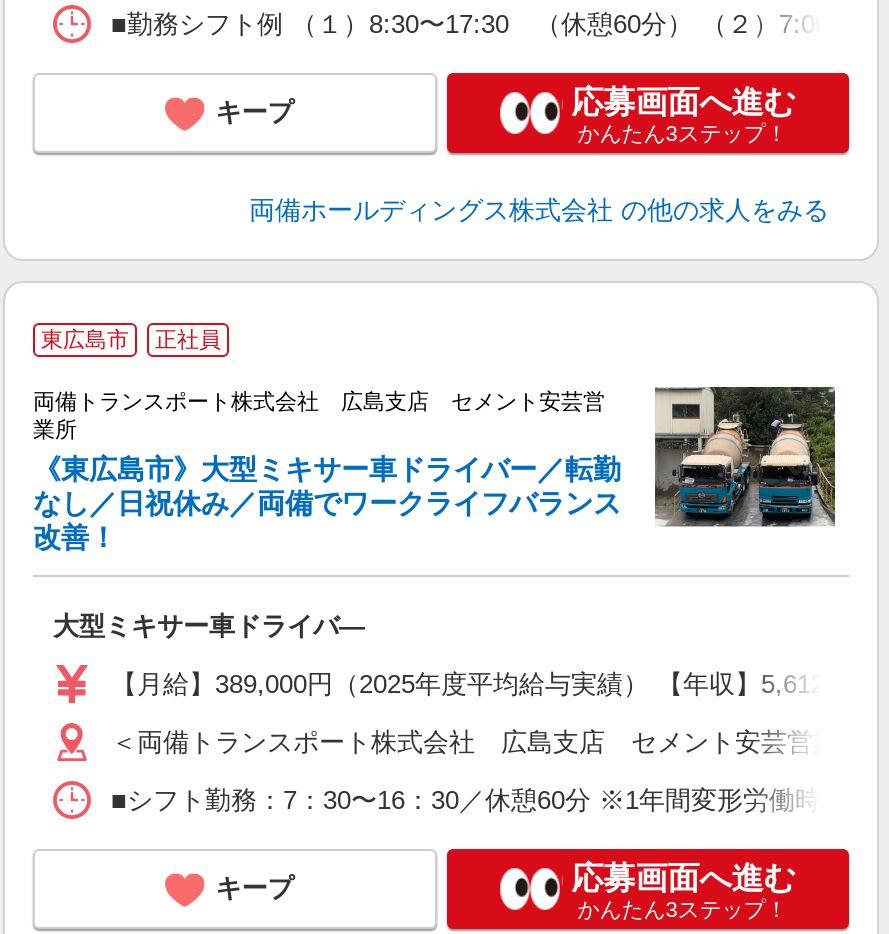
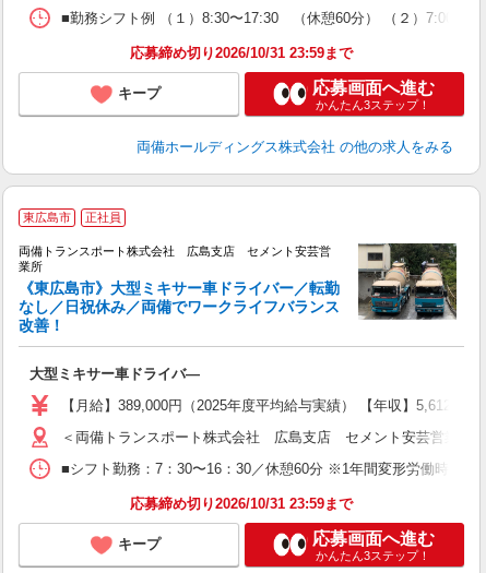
none -> [130,45,353,61] 応募締め切り2026/10/31 23:59まで
none -> [130,496,353,512] 応募締め切り2026/10/31 23:59まで

